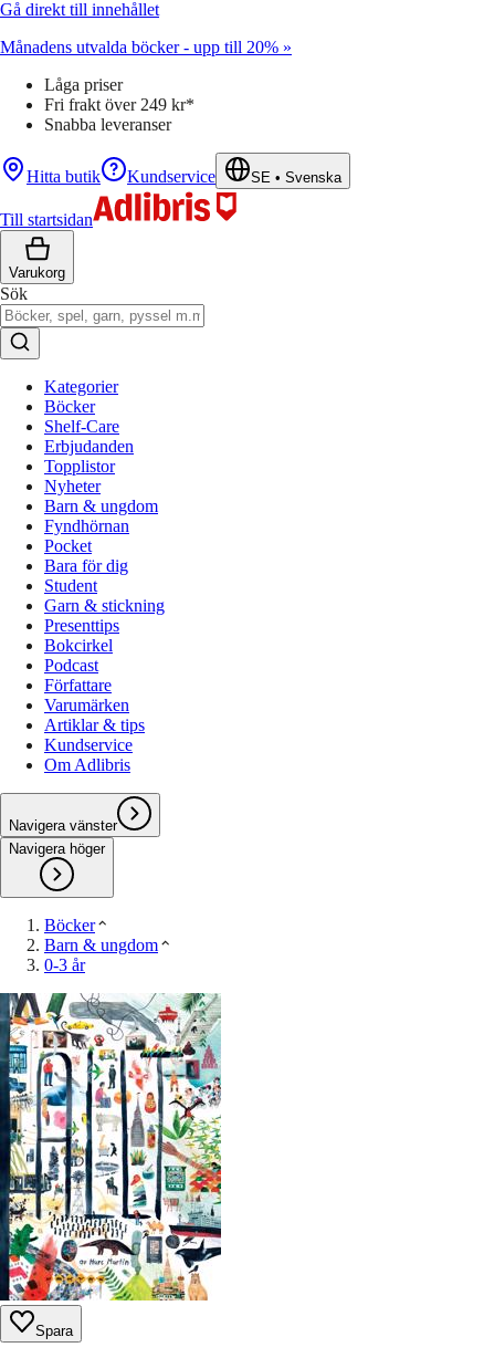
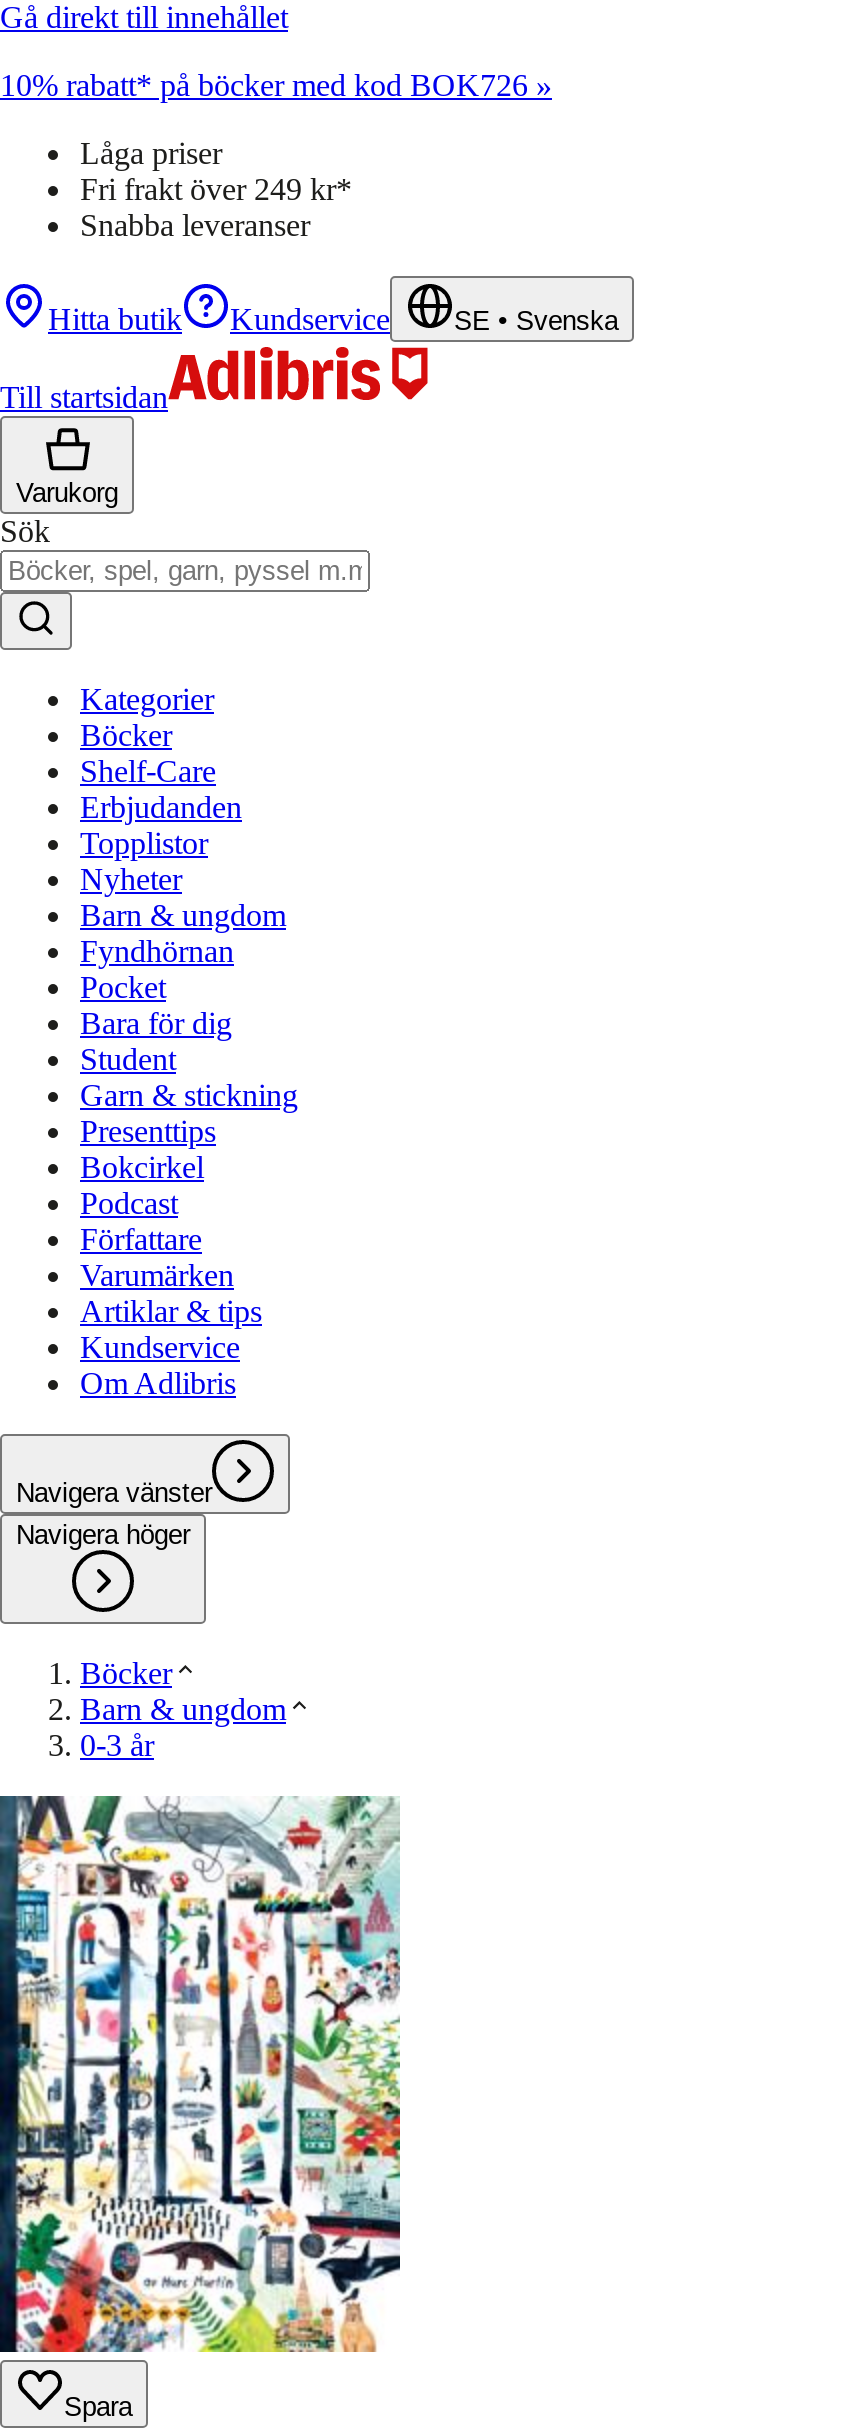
[0,38,292,56] Månadens utvalda böcker - upp till 20% » -> [0,68,552,102] 10% rabatt* på böcker med kod BOK726 »

